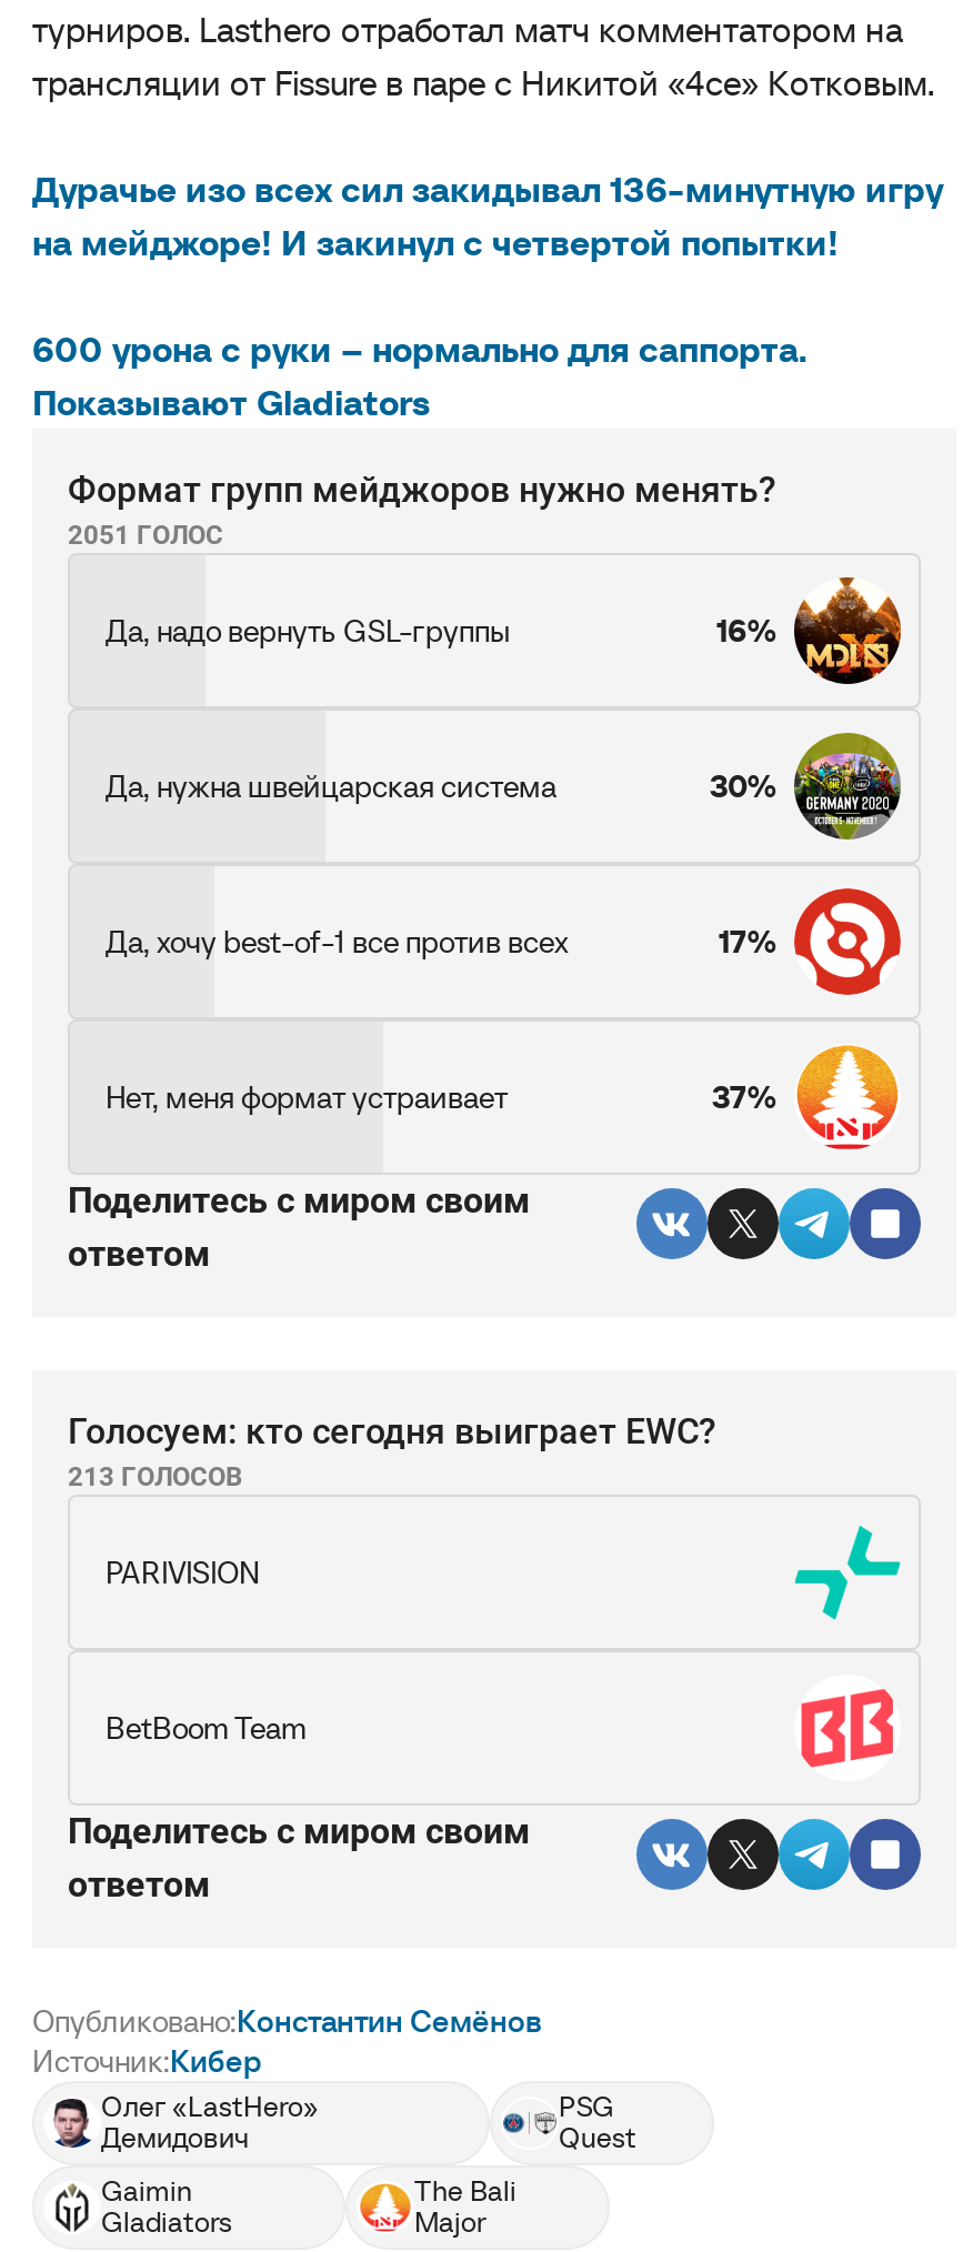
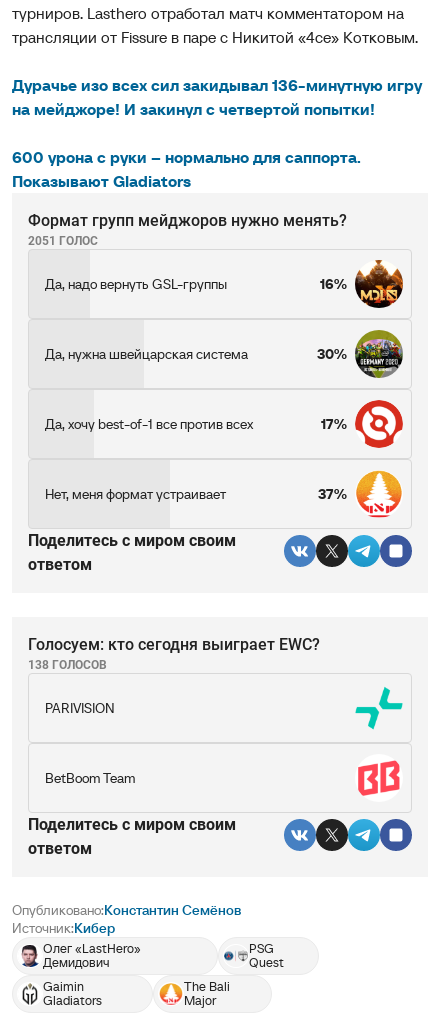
[68,1461,243,1492] 213 ГОЛОСОВ -> [28,658,107,672] 138 ГОЛОСОВ

